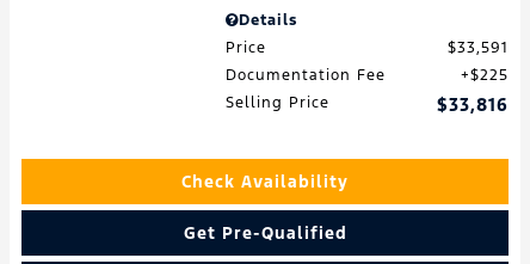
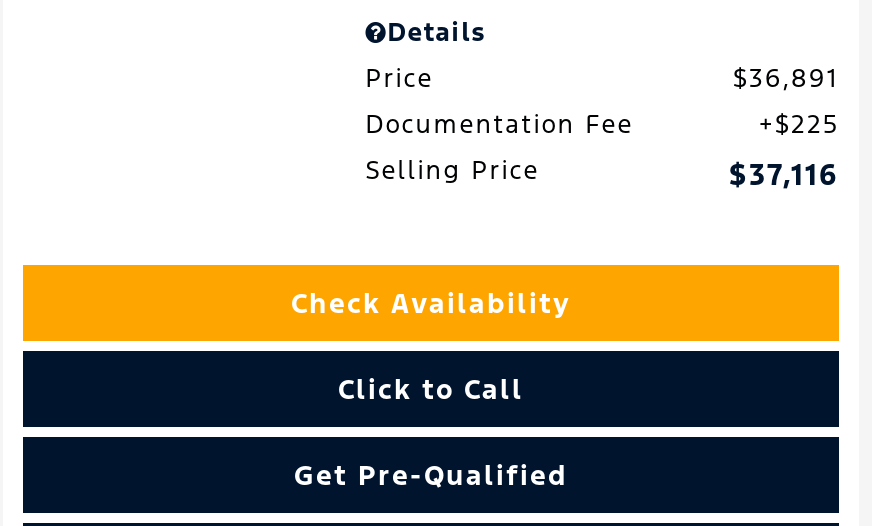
[448,39,509,58] $33,591 -> [733,64,839,96] $36,891
[437,94,509,116] $33,816 -> [729,156,839,194] $37,116
none -> [338,372,524,408] Click to Call

